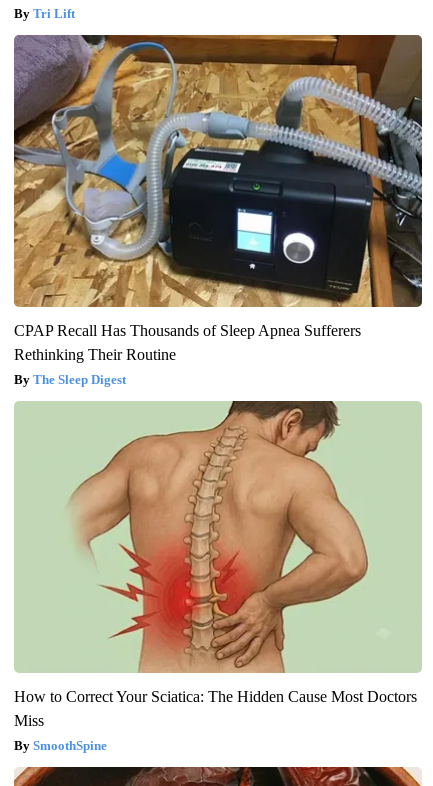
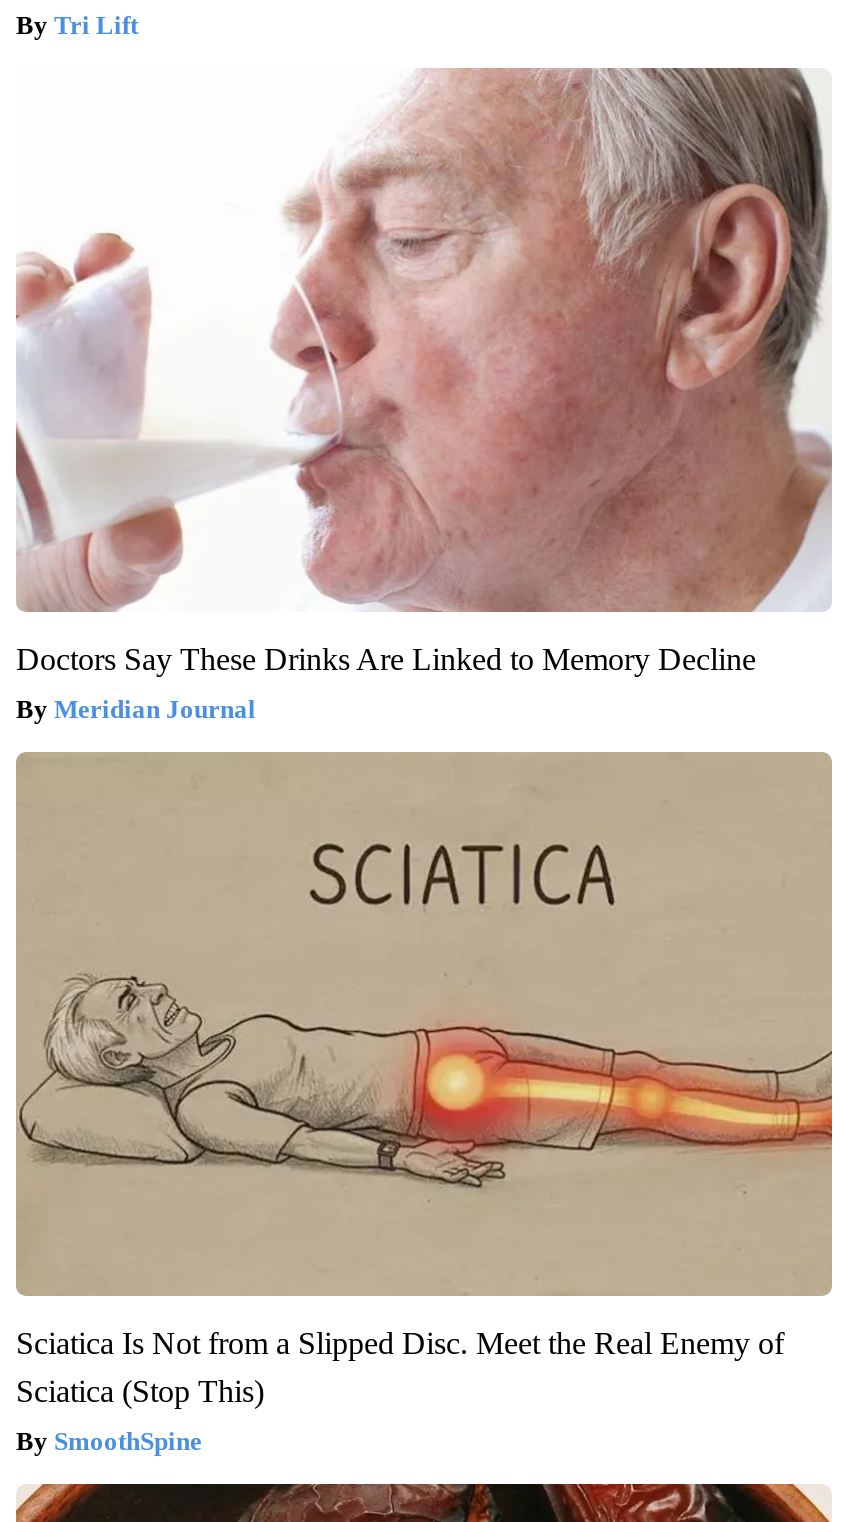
[13,34,423,363] [image] | CPAP Recall Has Thousands of Sleep Apnea Sufferers | Rethinking Their Routine -> [16,66,832,676] [image] | Doctors Say These Drinks Are Linked to Memory Decline
[33,372,126,387] The Sleep Digest -> [54,694,256,724] Meridian Journal
[14,401,421,729] [image] | How to Correct Your Sciatica: The Hidden Cause Most Doctors | Miss -> [16,754,834,1408] [image] | Sciatica Is Not from a Slipped Disc. Meet the Real Enemy of | Sciatica (Stop This)

